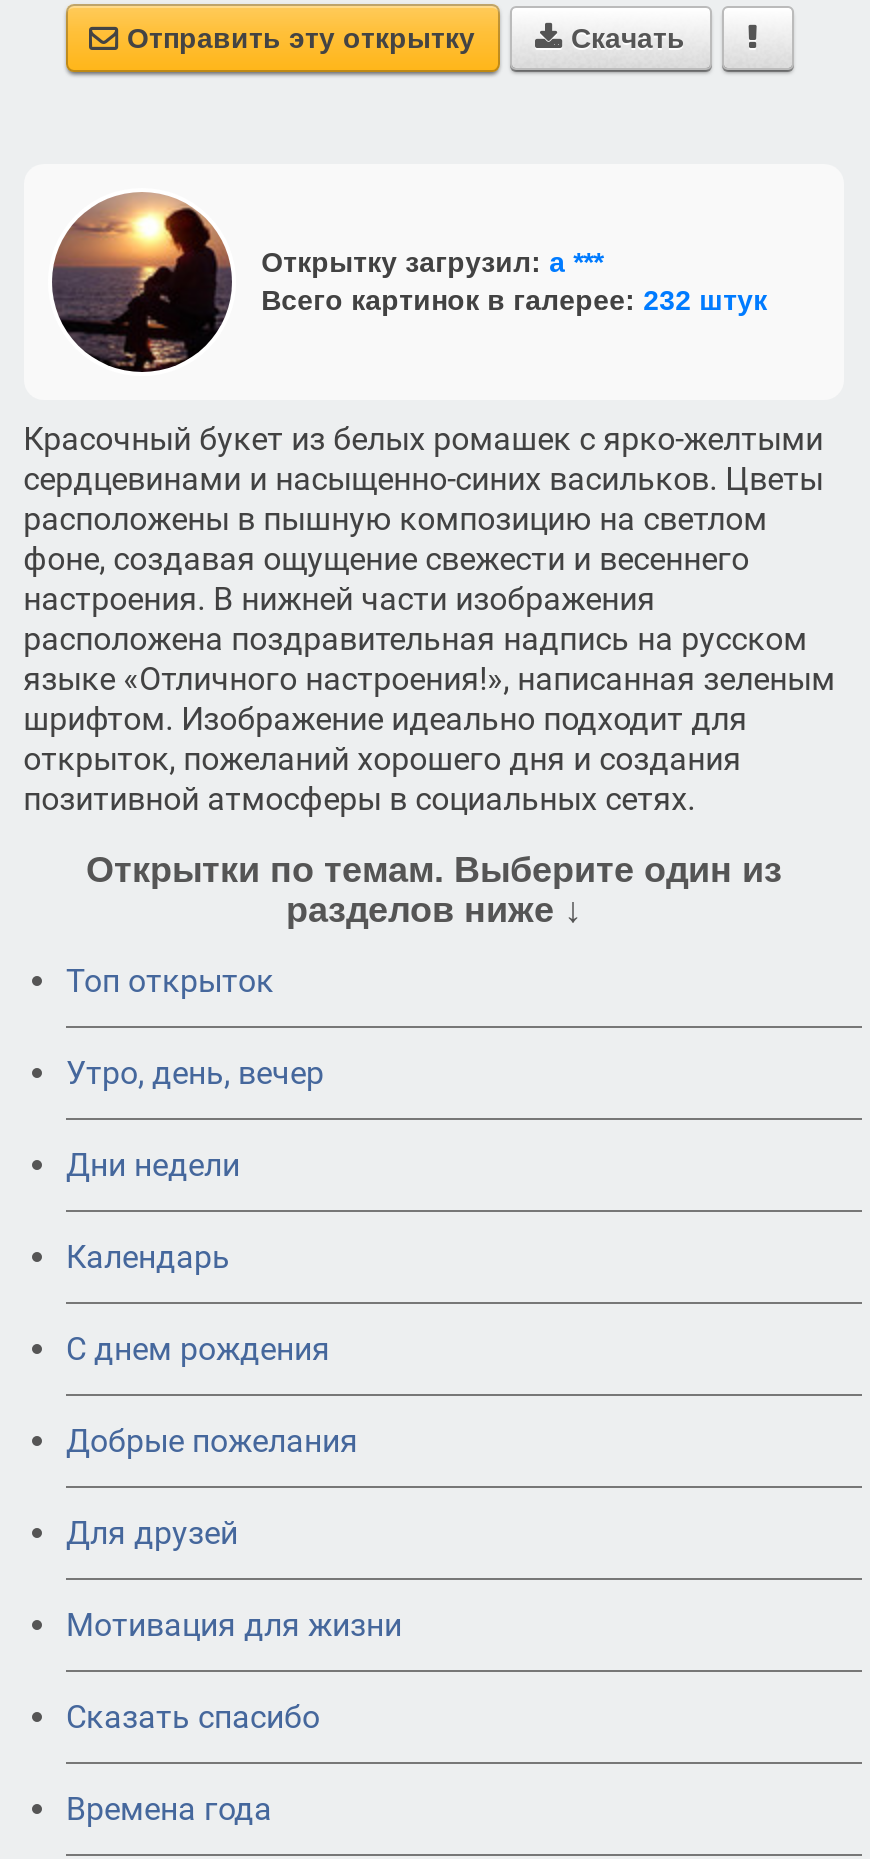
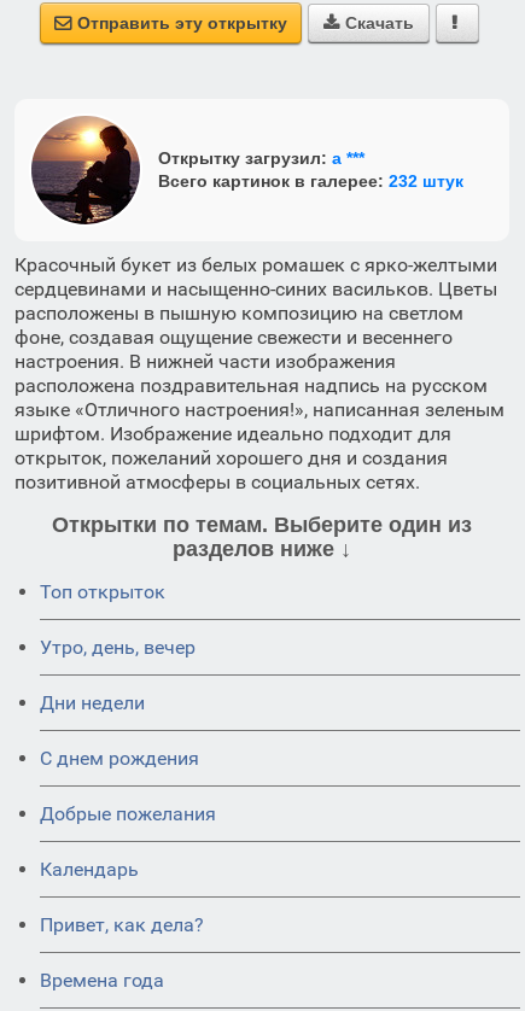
[66,1238,230,1276] Календарь -> none
[66,1514,402,1736] Для друзей | Мотивация для жизни | Сказать спасибо -> [40,858,204,936] Календарь | Привет, как дела?

